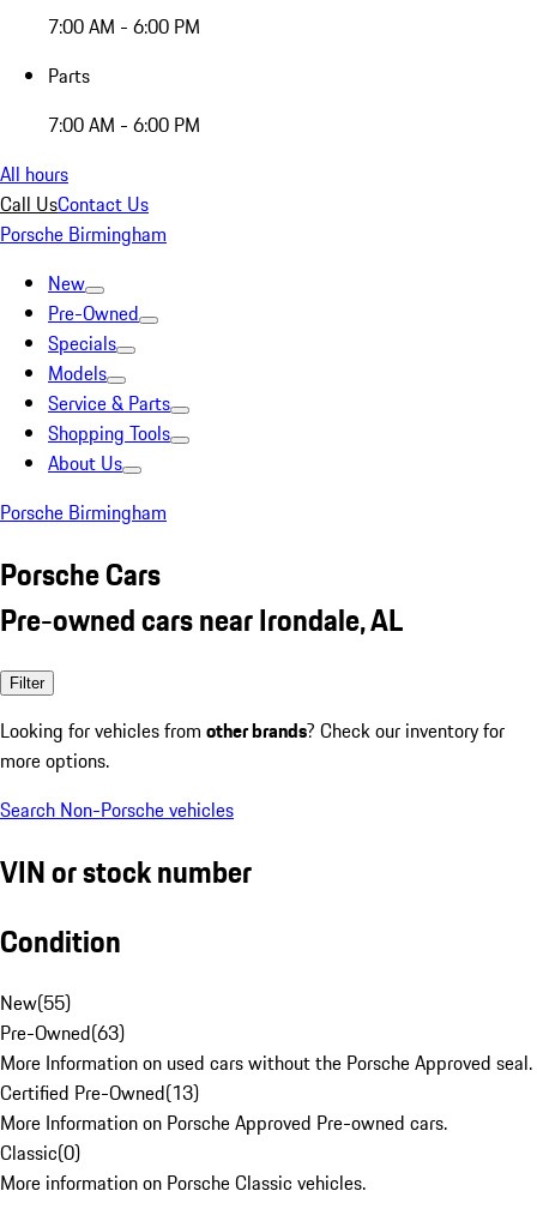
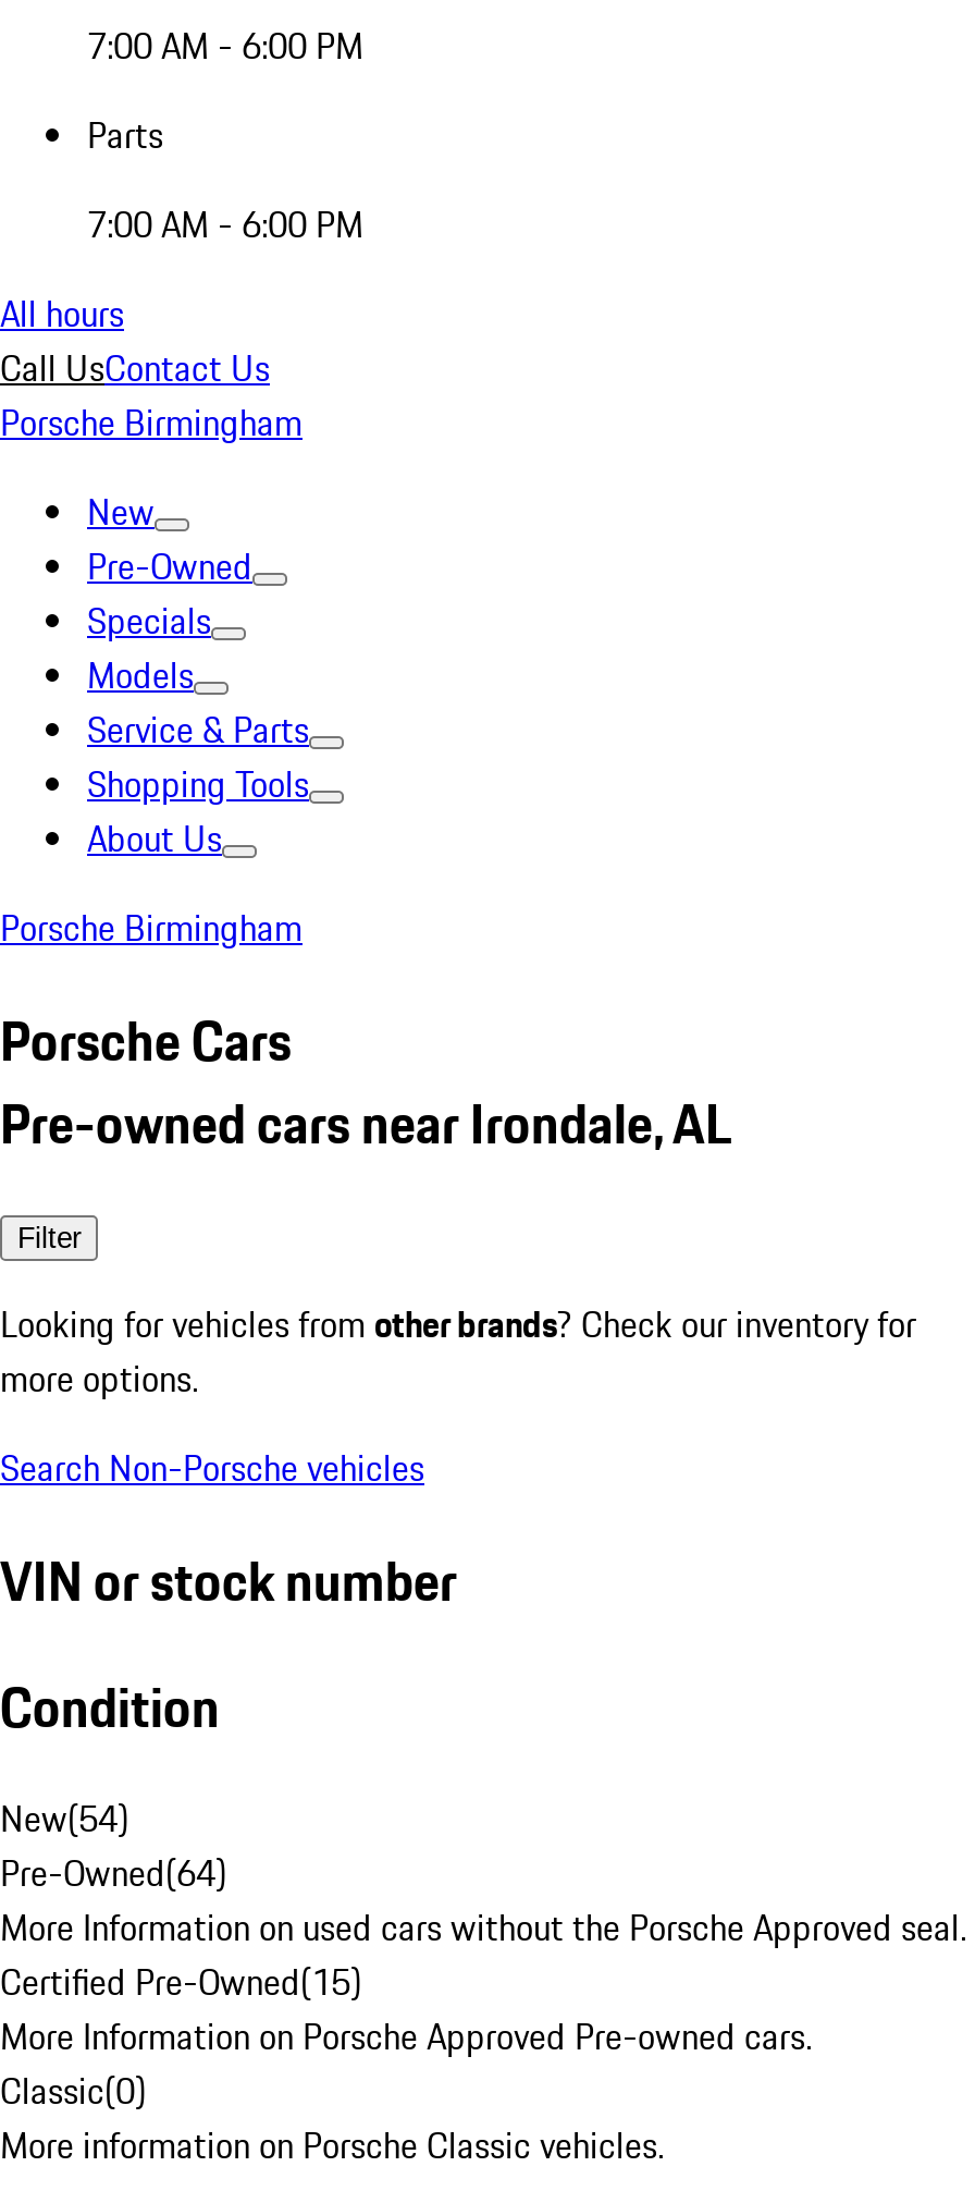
[0,988,71,1016] New(55) -> [0,1791,128,1844] New(54)
[0,1018,125,1046] Pre-Owned(63) -> [0,1846,226,1898] Pre-Owned(64)
[0,1078,199,1106] Certified Pre-Owned(13) -> [0,1955,361,2007] Certified Pre-Owned(15)

